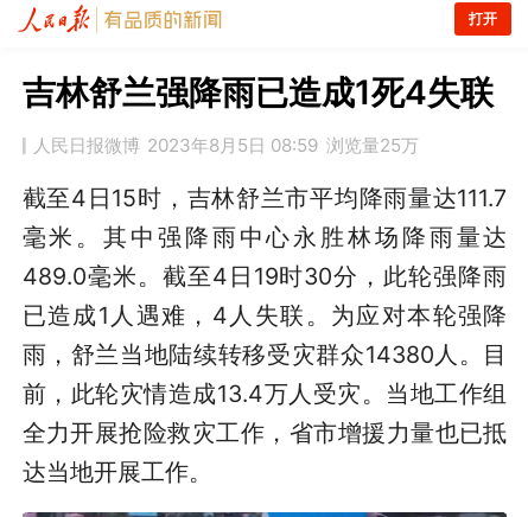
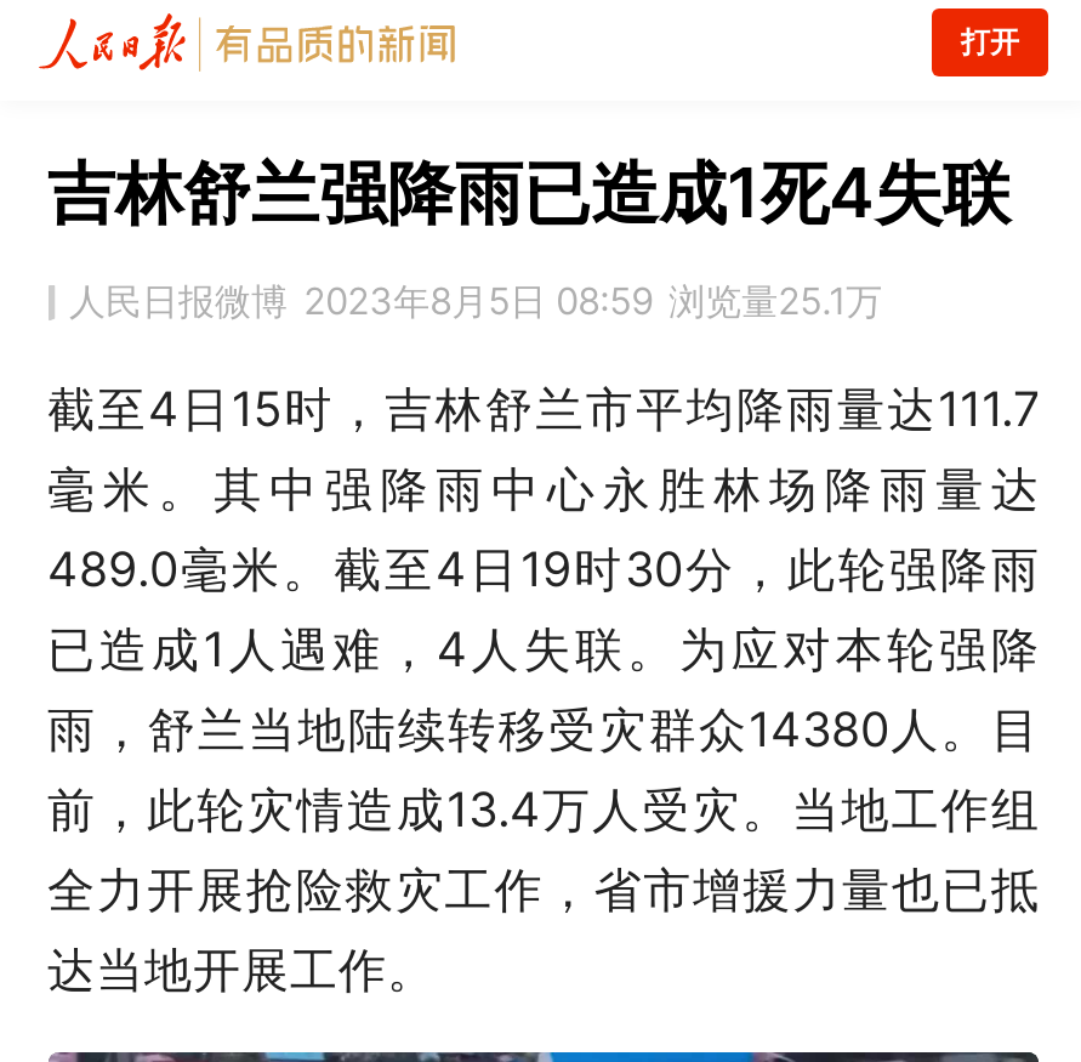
[33,134,418,157] 人民日报微博 2023年8月5日 08:59 浏览量25万 -> [69,279,882,325] 人民日报微博 2023年8月5日 08:59 浏览量25.1万

